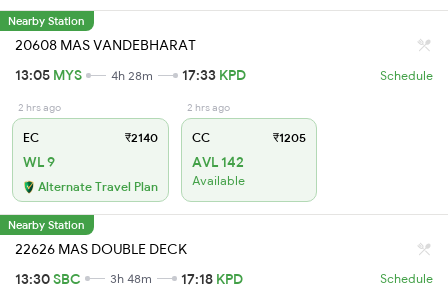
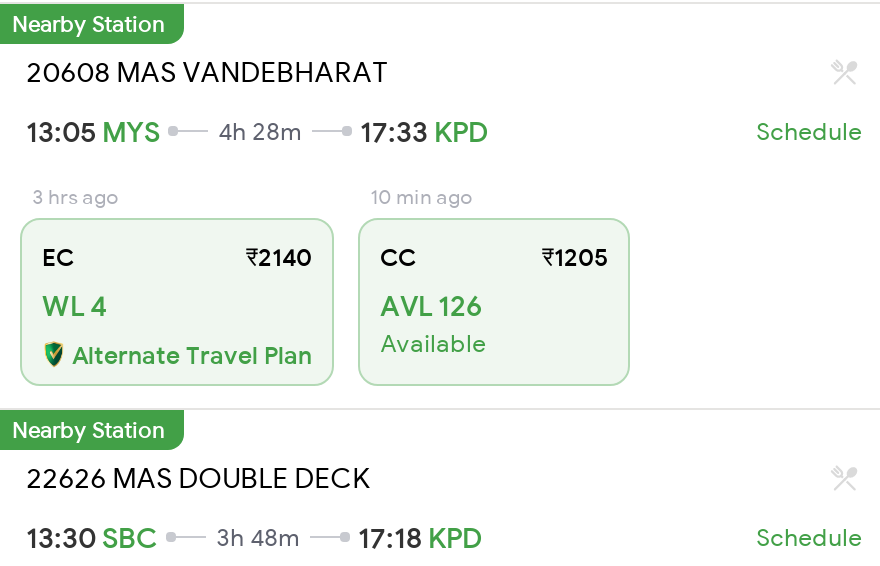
[18,101,61,114] 2 hrs ago -> [32,183,118,209] 3 hrs ago
[187,101,230,114] 2 hrs ago -> [370,183,472,209] 10 min ago
[23,153,55,171] WL 9 -> [42,287,108,323] WL 4
[192,153,244,171] AVL 142 -> [380,287,482,323] AVL 126

